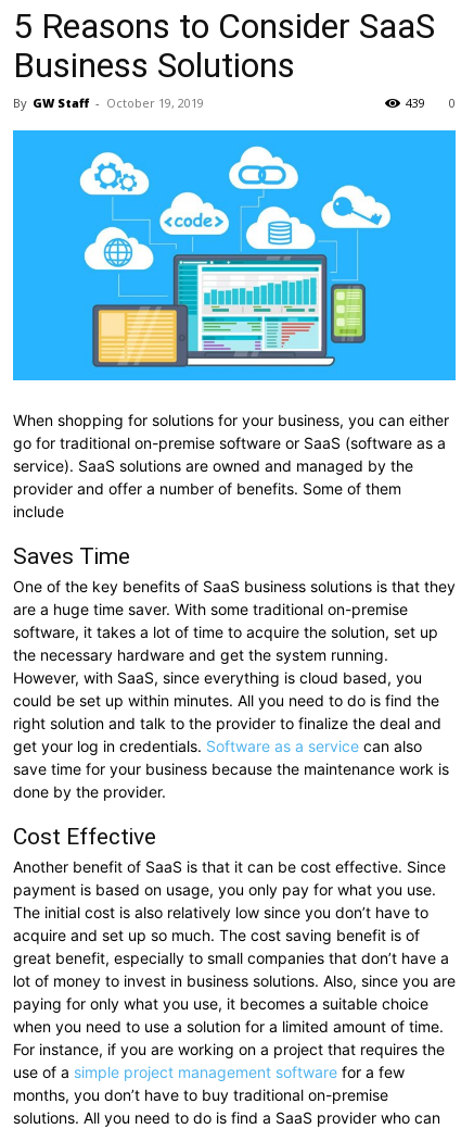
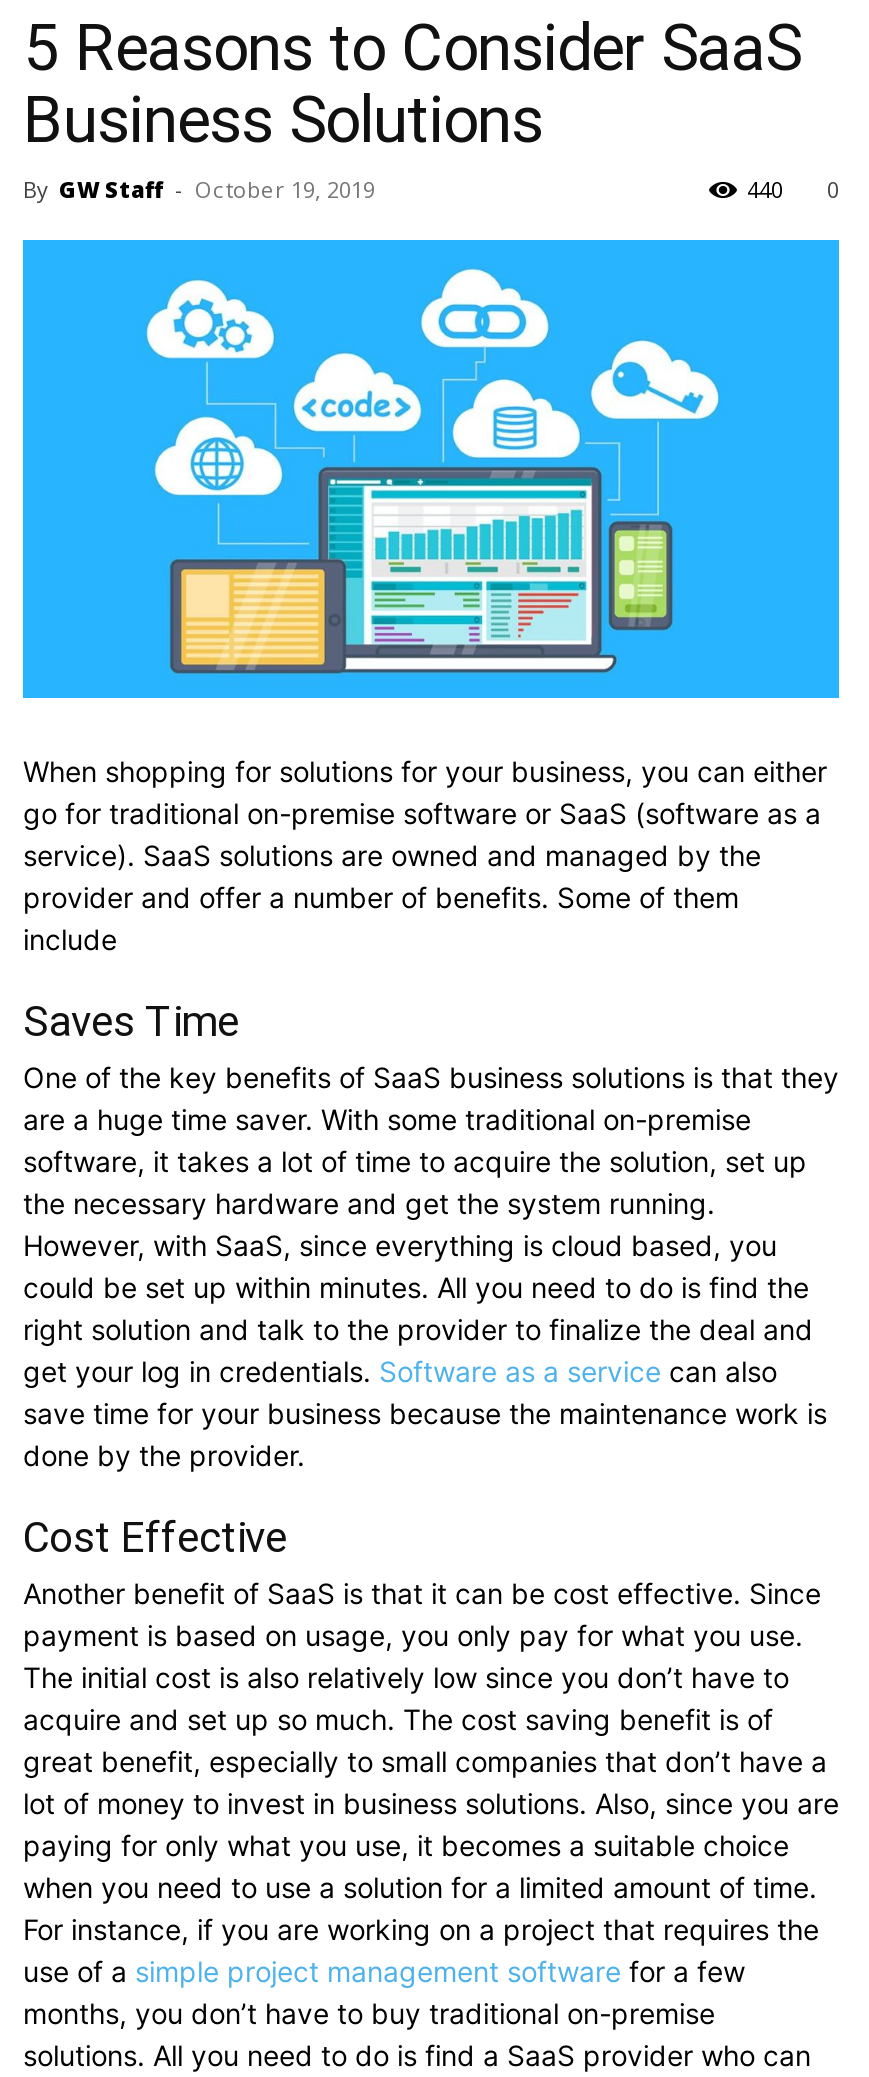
[406,95,456,111] 439 0 -> [747,174,839,204] 440 0

